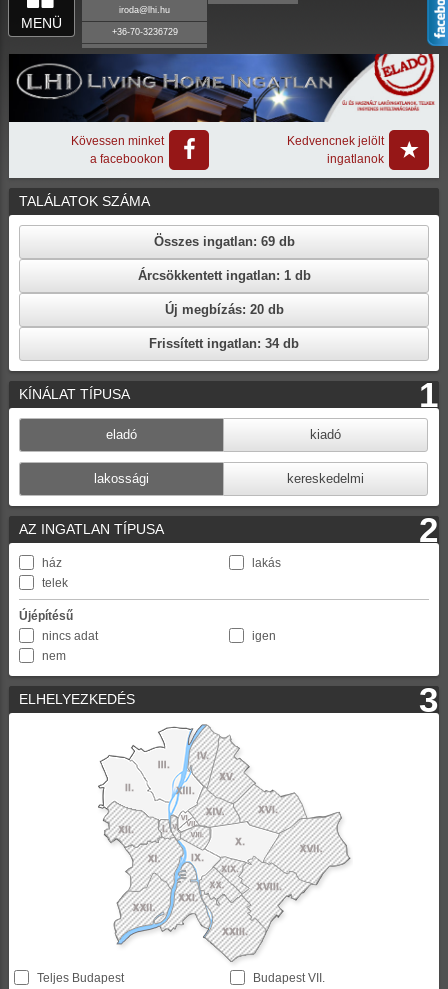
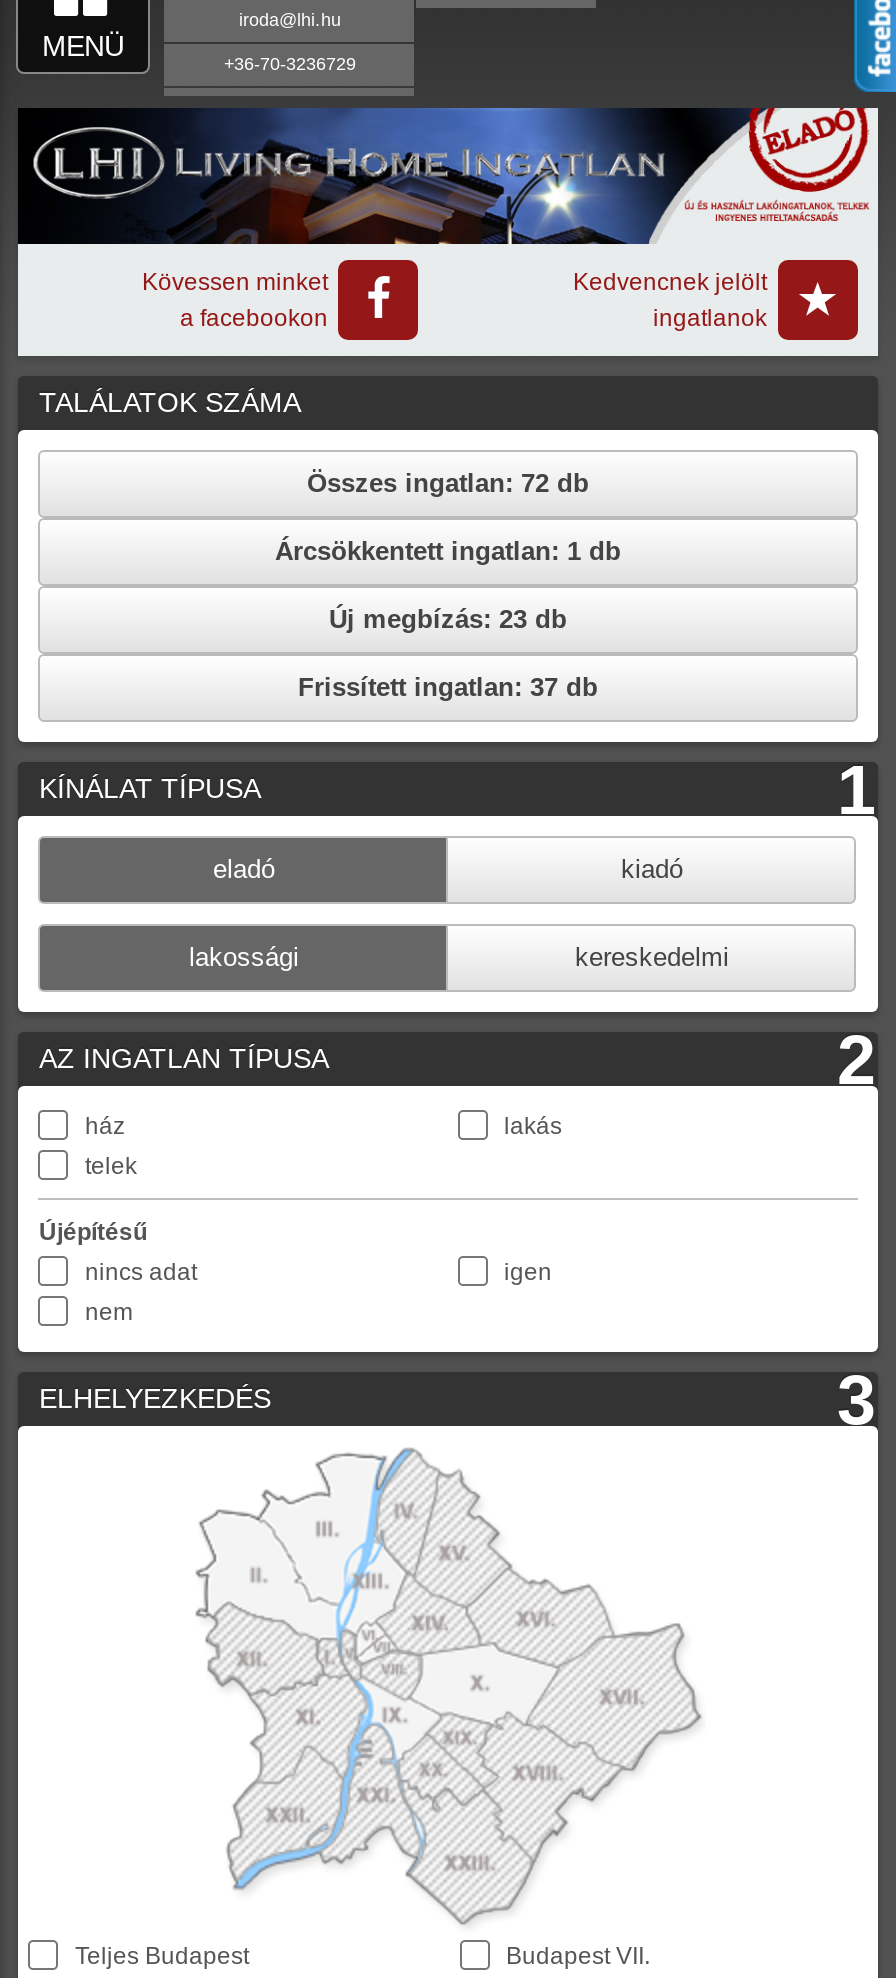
[153,234,294,249] Összes ingatlan: 69 db -> [307,469,589,499] Összes ingatlan: 72 db
[164,302,283,317] Új megbízás: 20 db -> [329,605,567,635] Új megbízás: 23 db
[149,336,299,351] Frissített ingatlan: 34 db -> [298,673,598,703] Frissített ingatlan: 37 db

